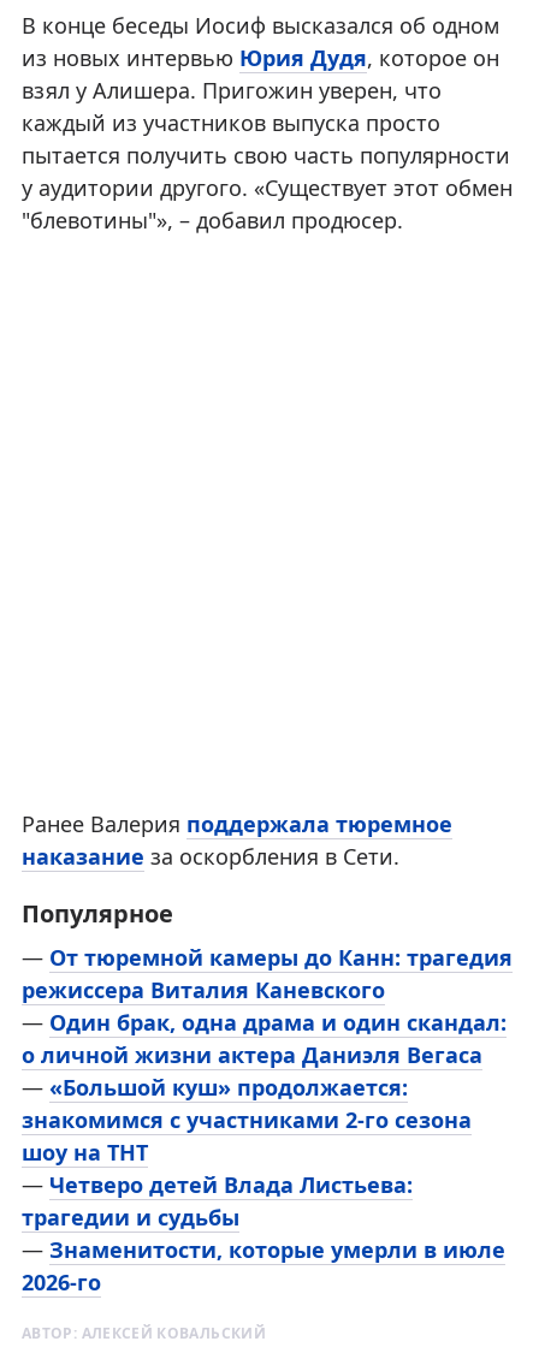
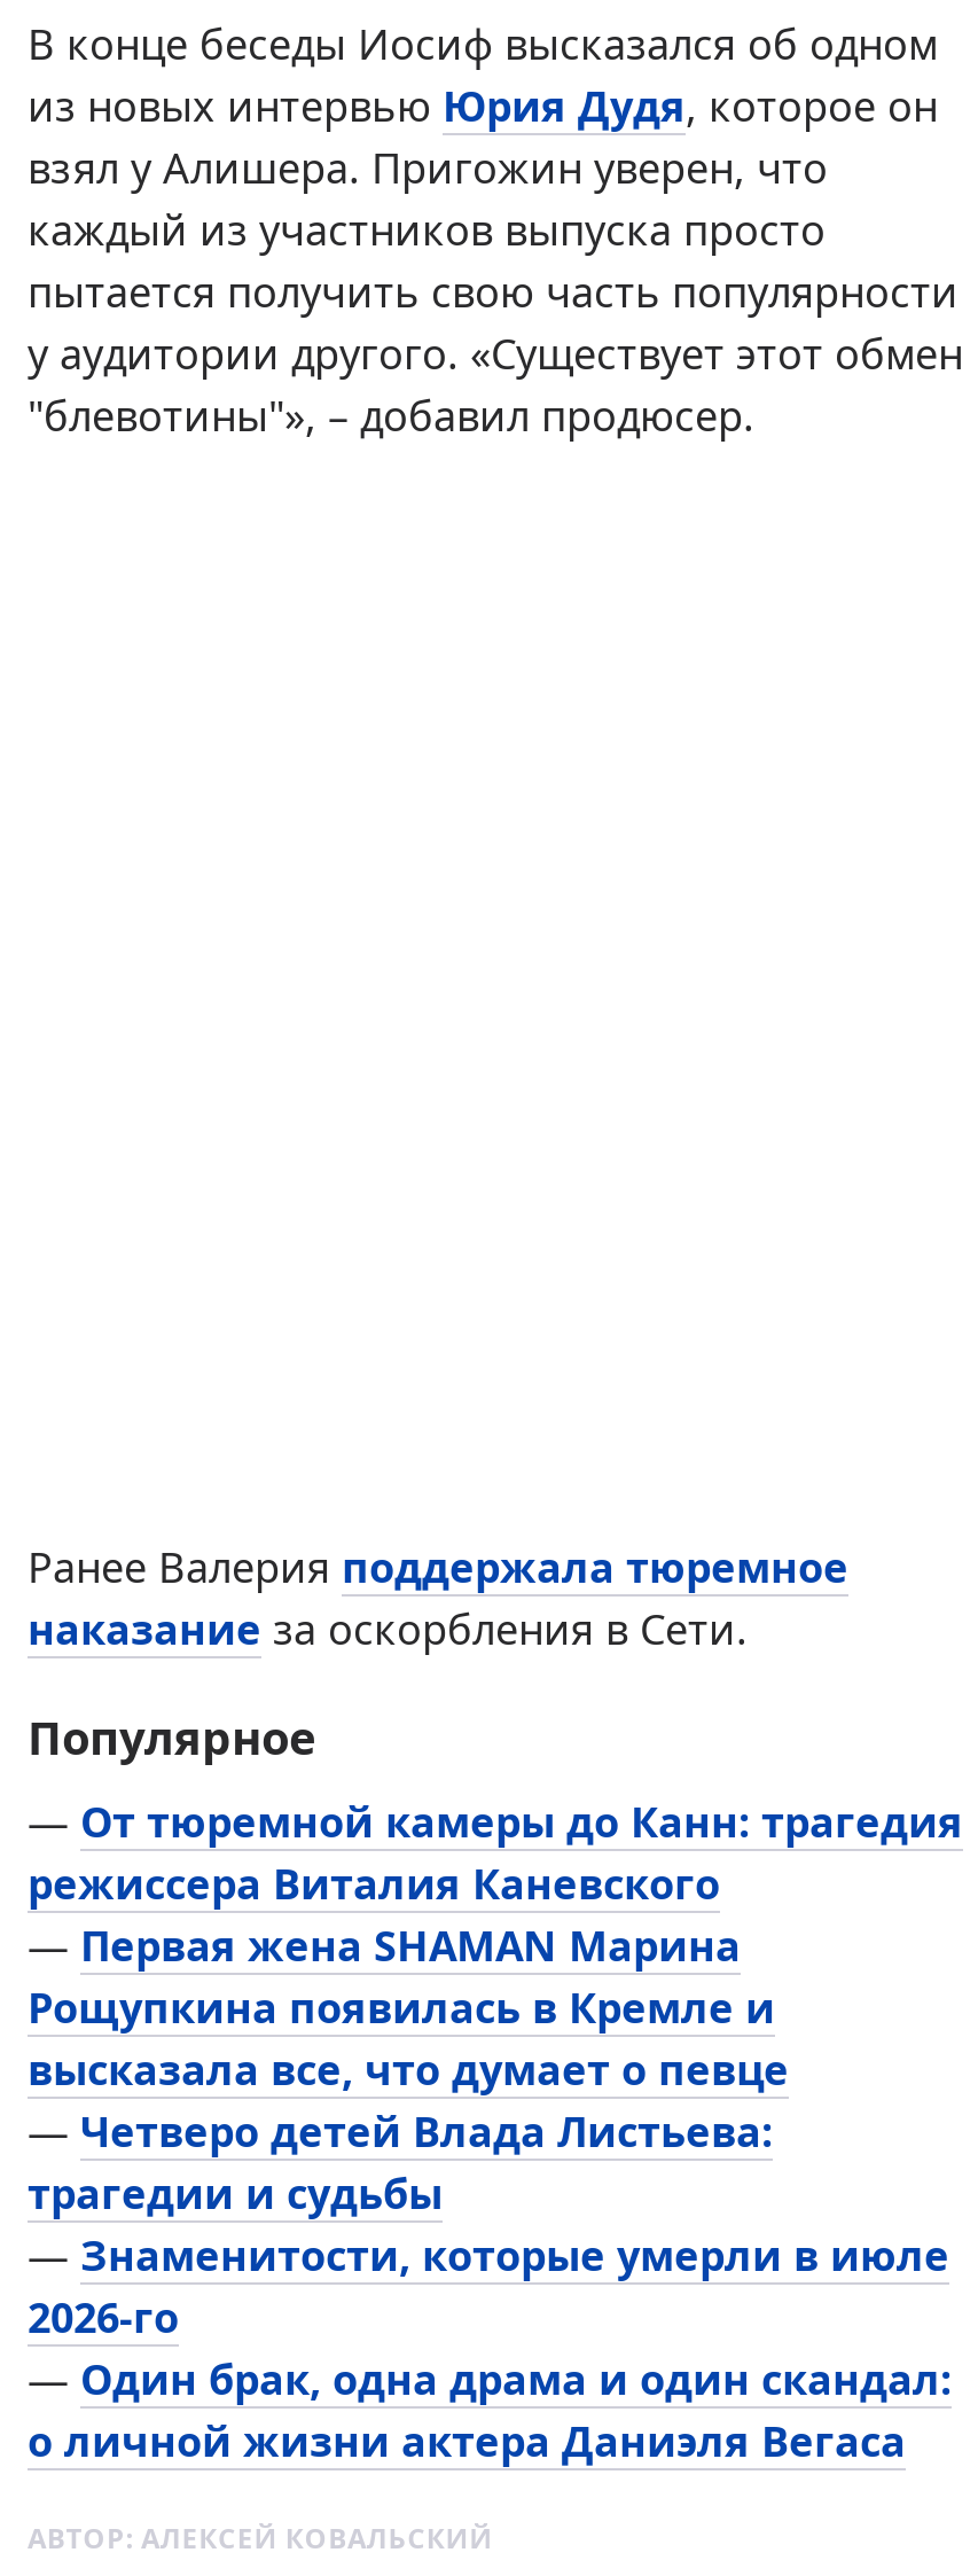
moved [22,1008,507,1069] -> [28,2351,952,2468]: — Один брак, одна драма и один скандал: | о личной жизни актера Даниэля Вегаса
[22,1073,472,1167] — «Большой куш» продолжается: | знакомимся с участниками 2-го сезона | шоу на ТНТ -> [28,1918,789,2097] — Первая жена SHAMAN Марина | Рощупкина появилась в Кремле и | высказала все, что думает о певце
moved [22,1170,505,1296] -> [28,2103,949,2344]: — Четверо детей Влада Листьева: | трагедии и судьбы | — Знаменитости, которые умерли в июле | 2026-го

